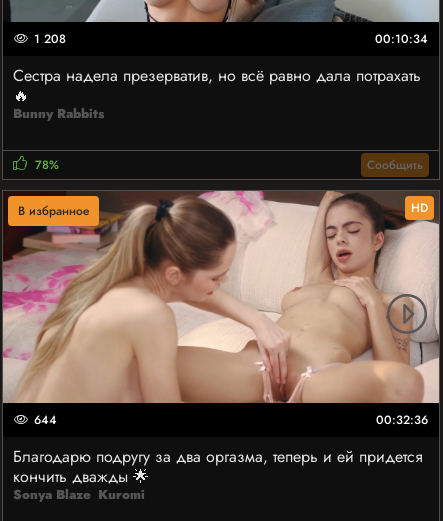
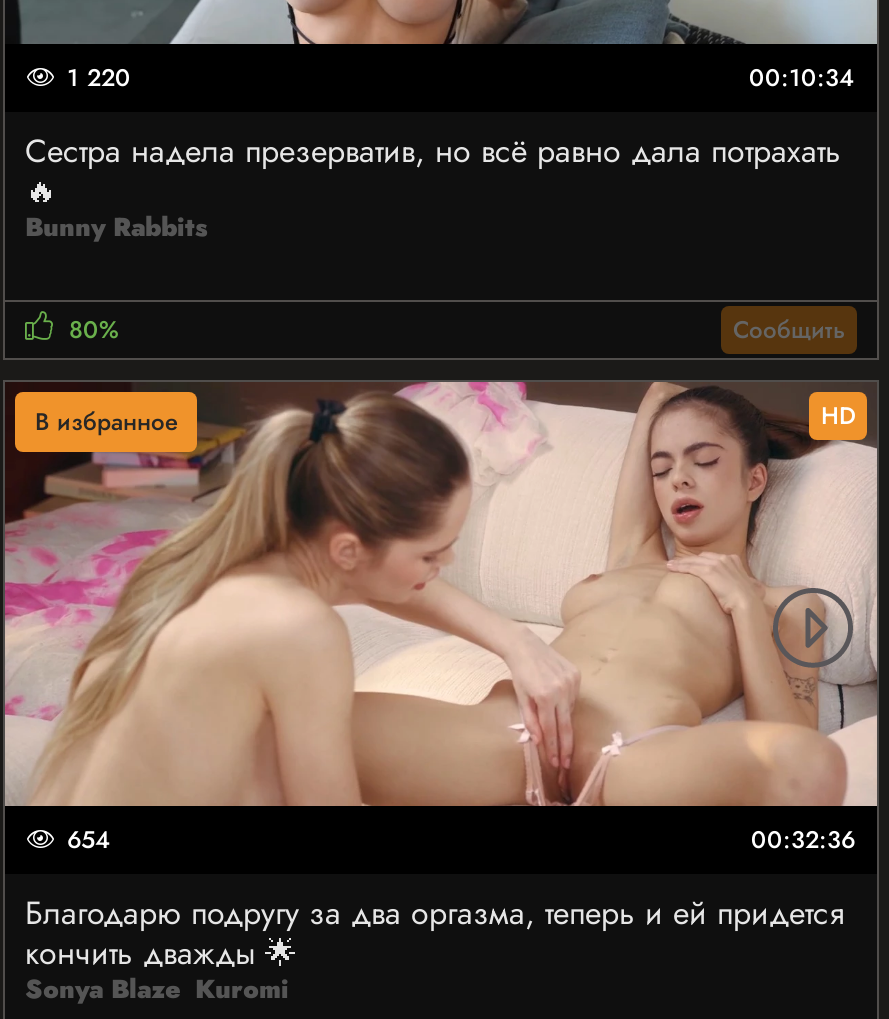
[34,30,66,48] 1 208 -> [67,60,131,96] 1 220
[35,156,59,174] 78% -> [69,312,119,348] 80%
[34,410,57,428] 644 -> [67,821,111,857] 654

